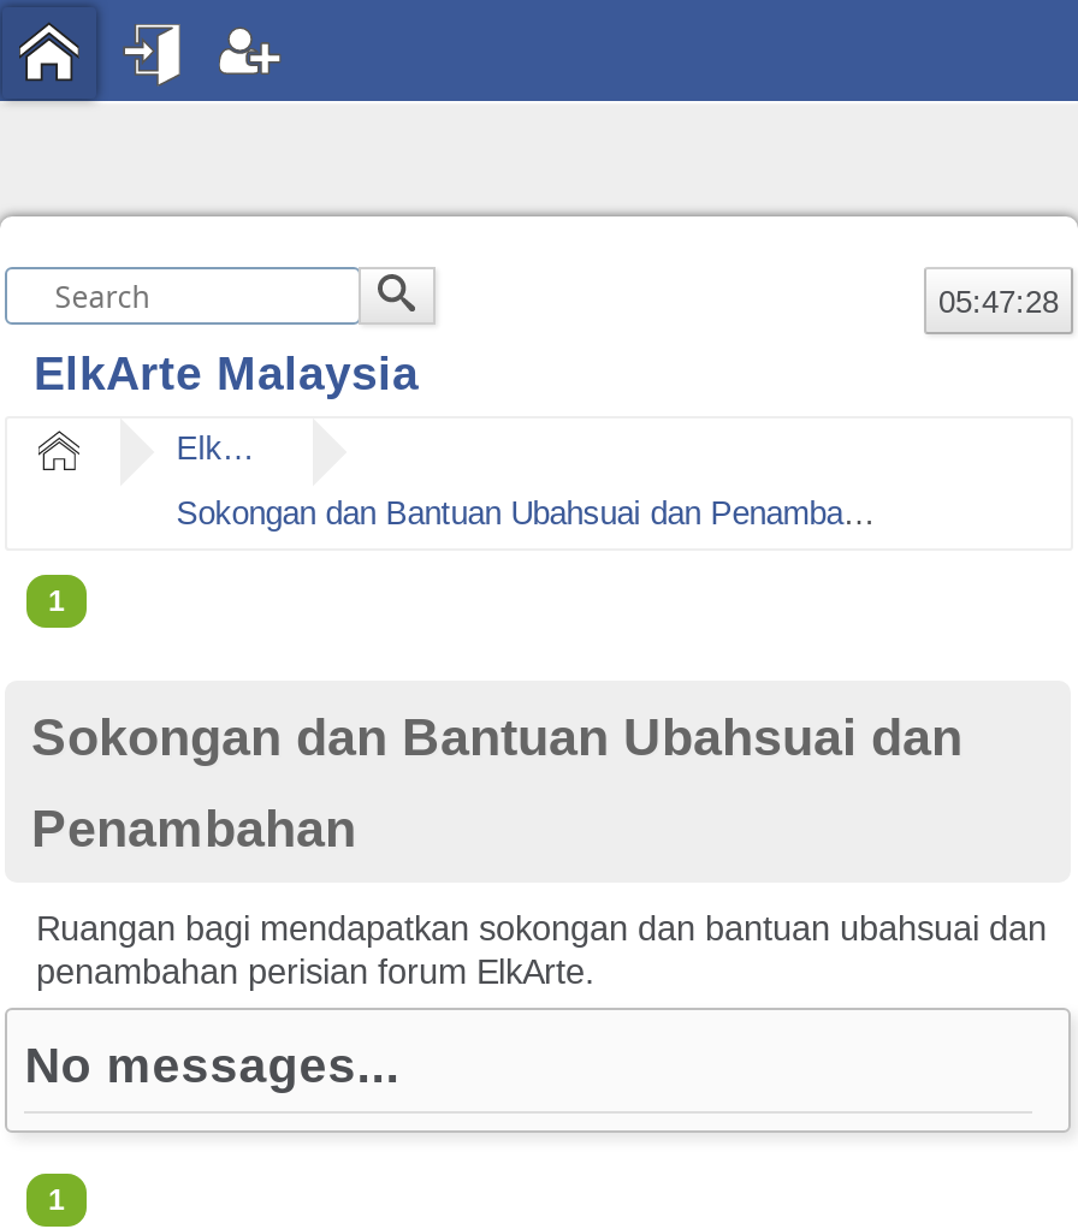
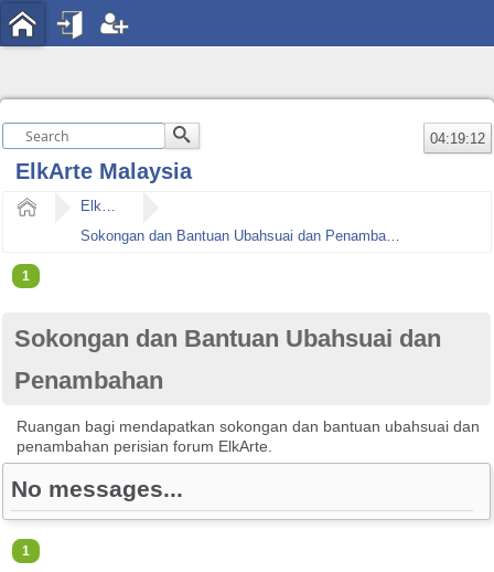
[938,283,1059,319] 05:47:28 -> [430,130,485,147] 04:19:12

